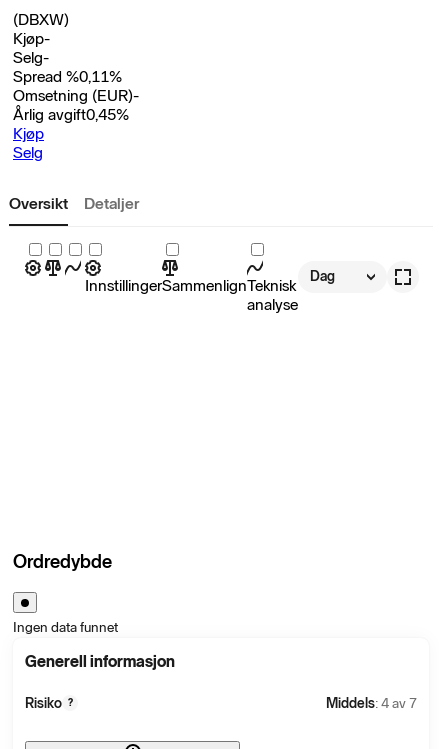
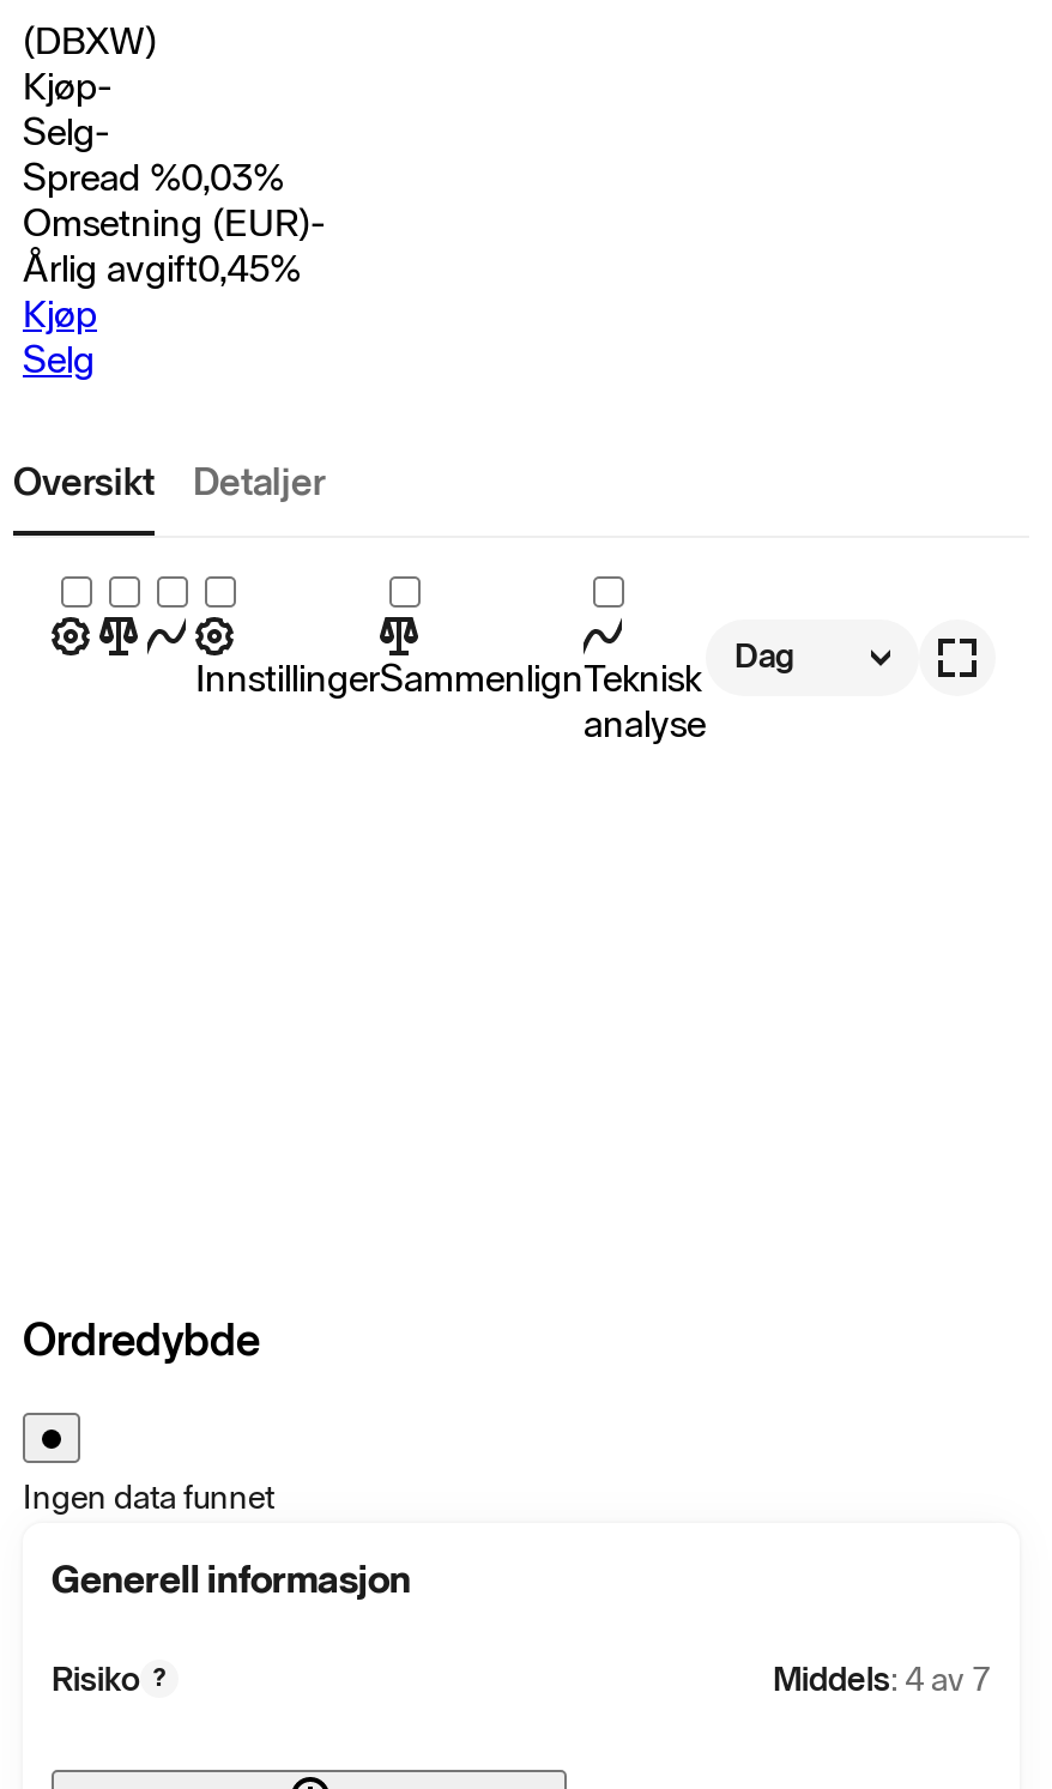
[13,67,122,86] Spread %0,11% -> [23,154,284,200] Spread %0,03%

